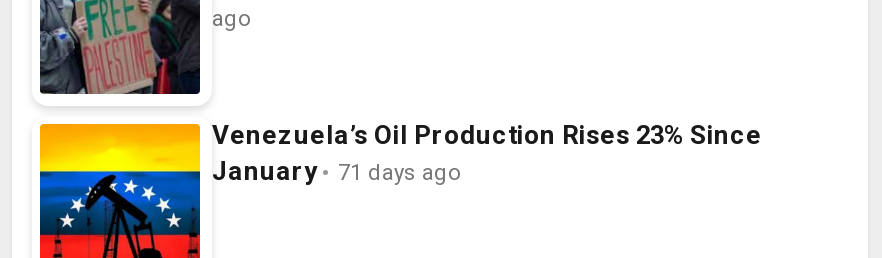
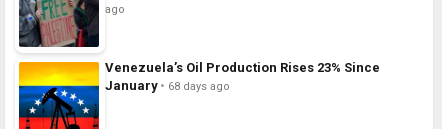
[212,157,462,187] January 71 days ago -> [105,78,230,93] January 68 days ago

